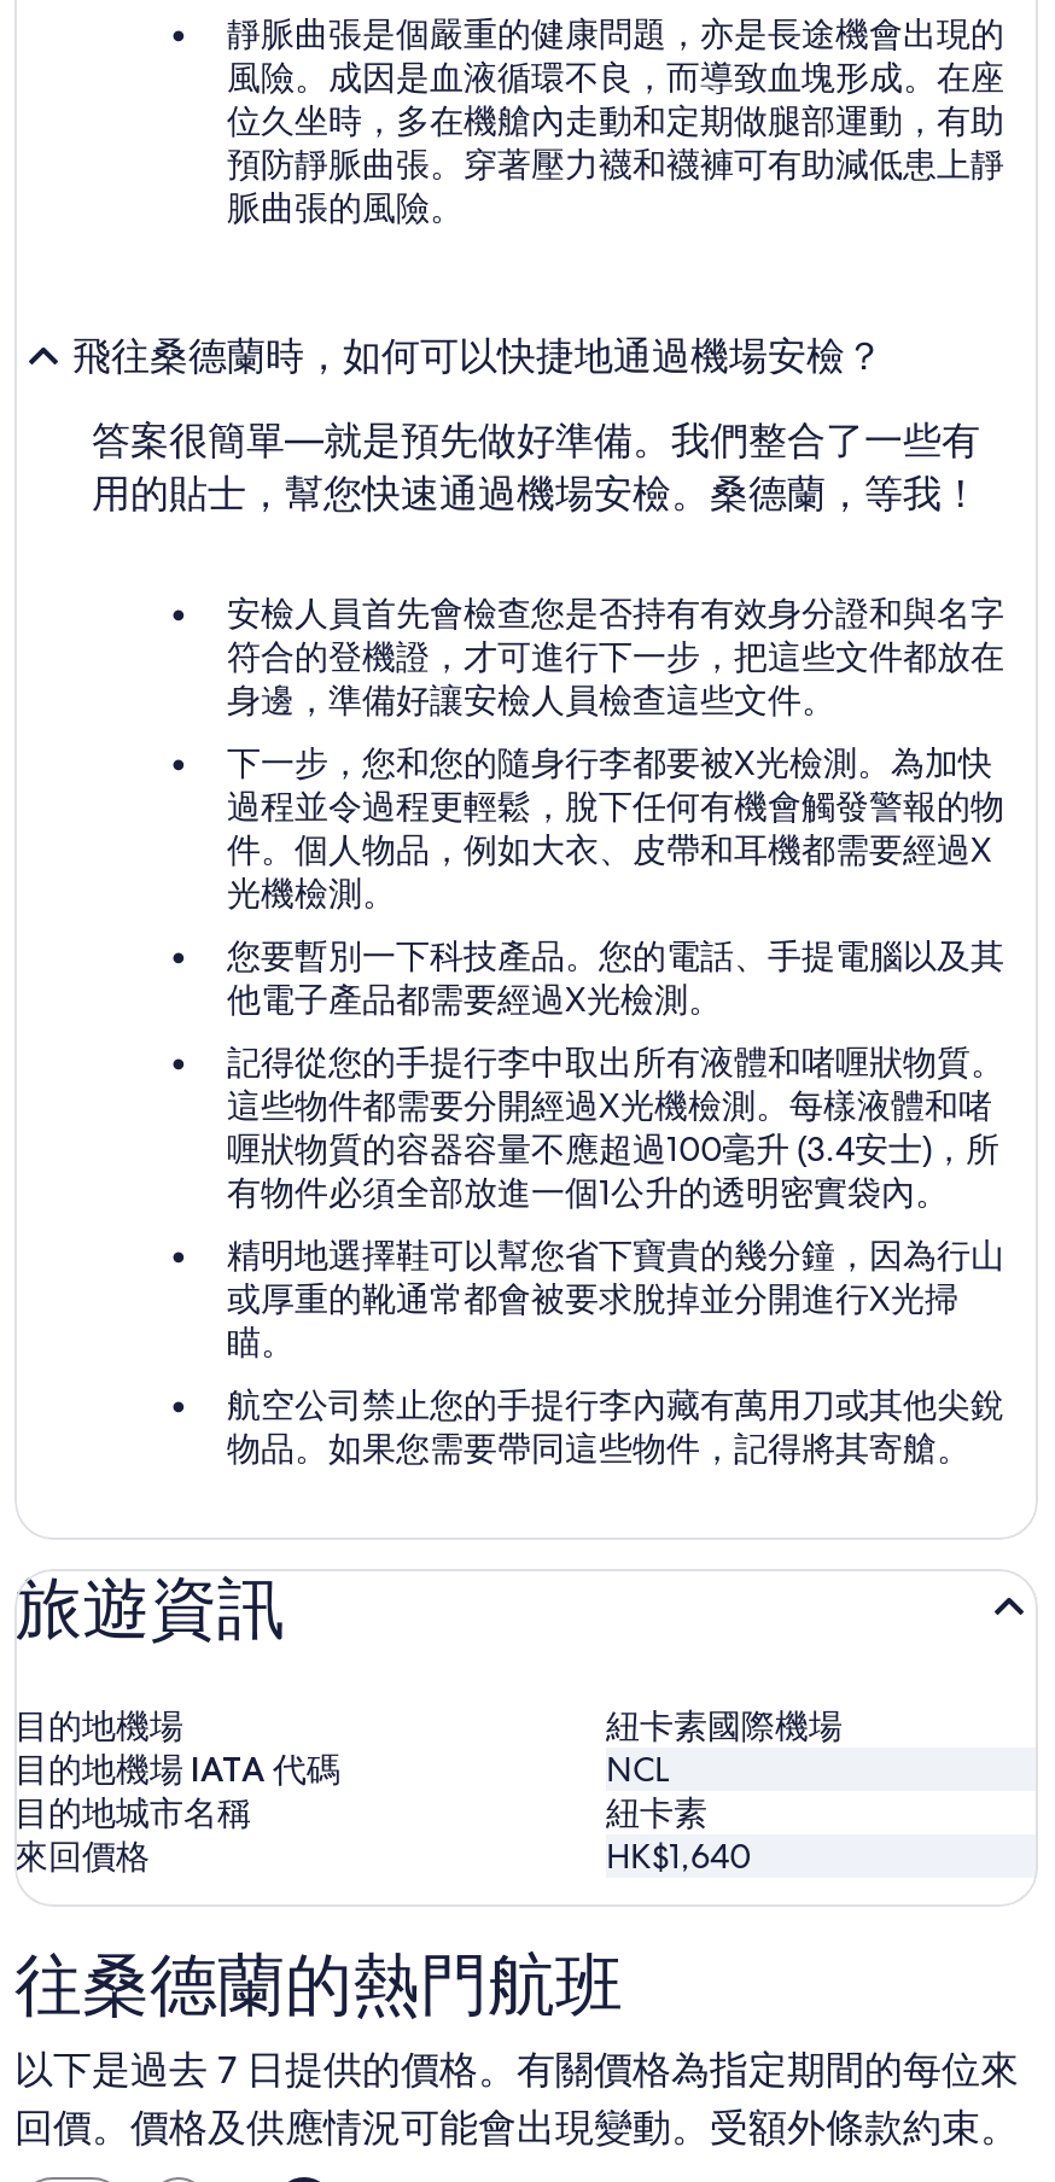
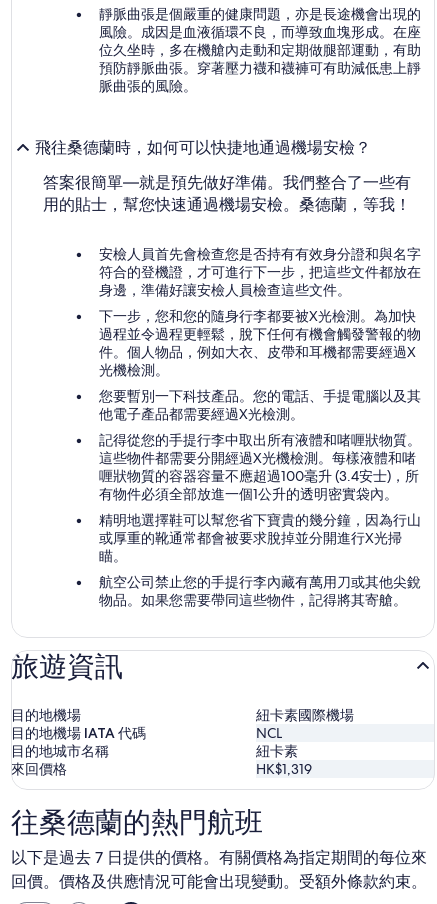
[606,1834,751,1878] HK$1,640 -> [256,760,312,778] HK$1,319

